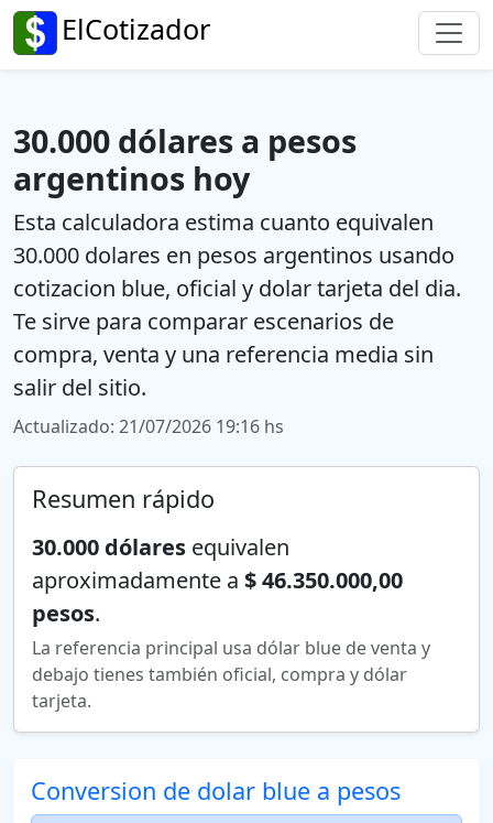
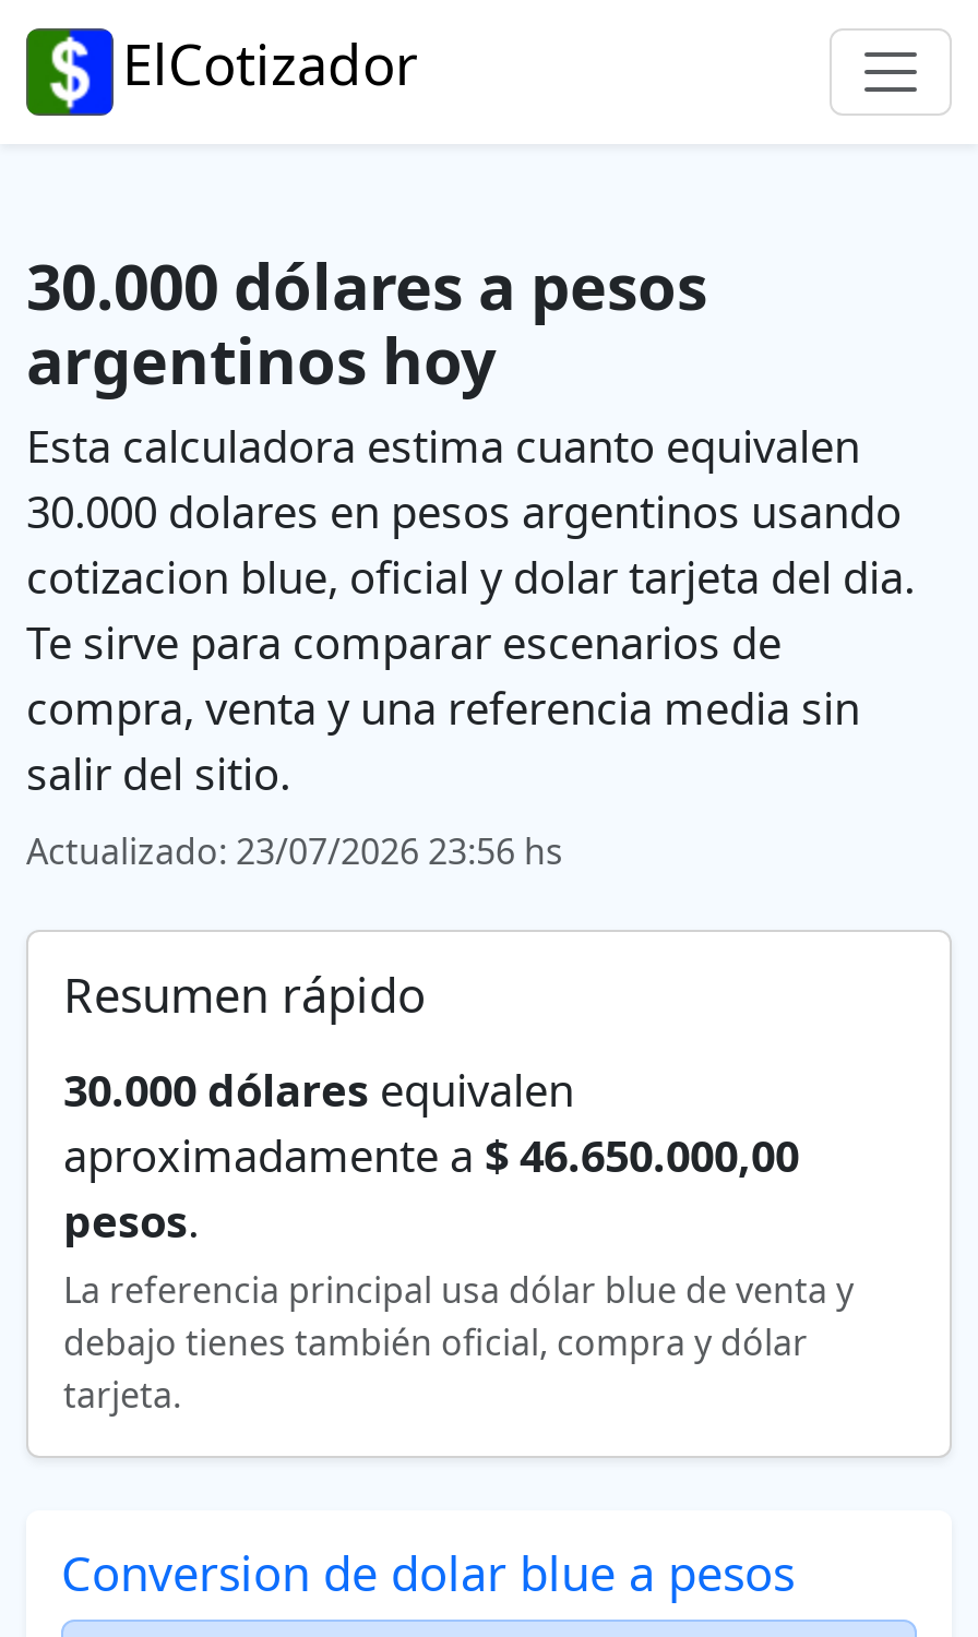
[13,414,284,438] Actualizado: 21/07/2026 19:16 hs -> [26,827,563,875] Actualizado: 23/07/2026 23:56 hs
[32,565,403,595] aproximadamente a $ 46.350.000,00 -> [63,1126,799,1185] aproximadamente a $ 46.650.000,00

